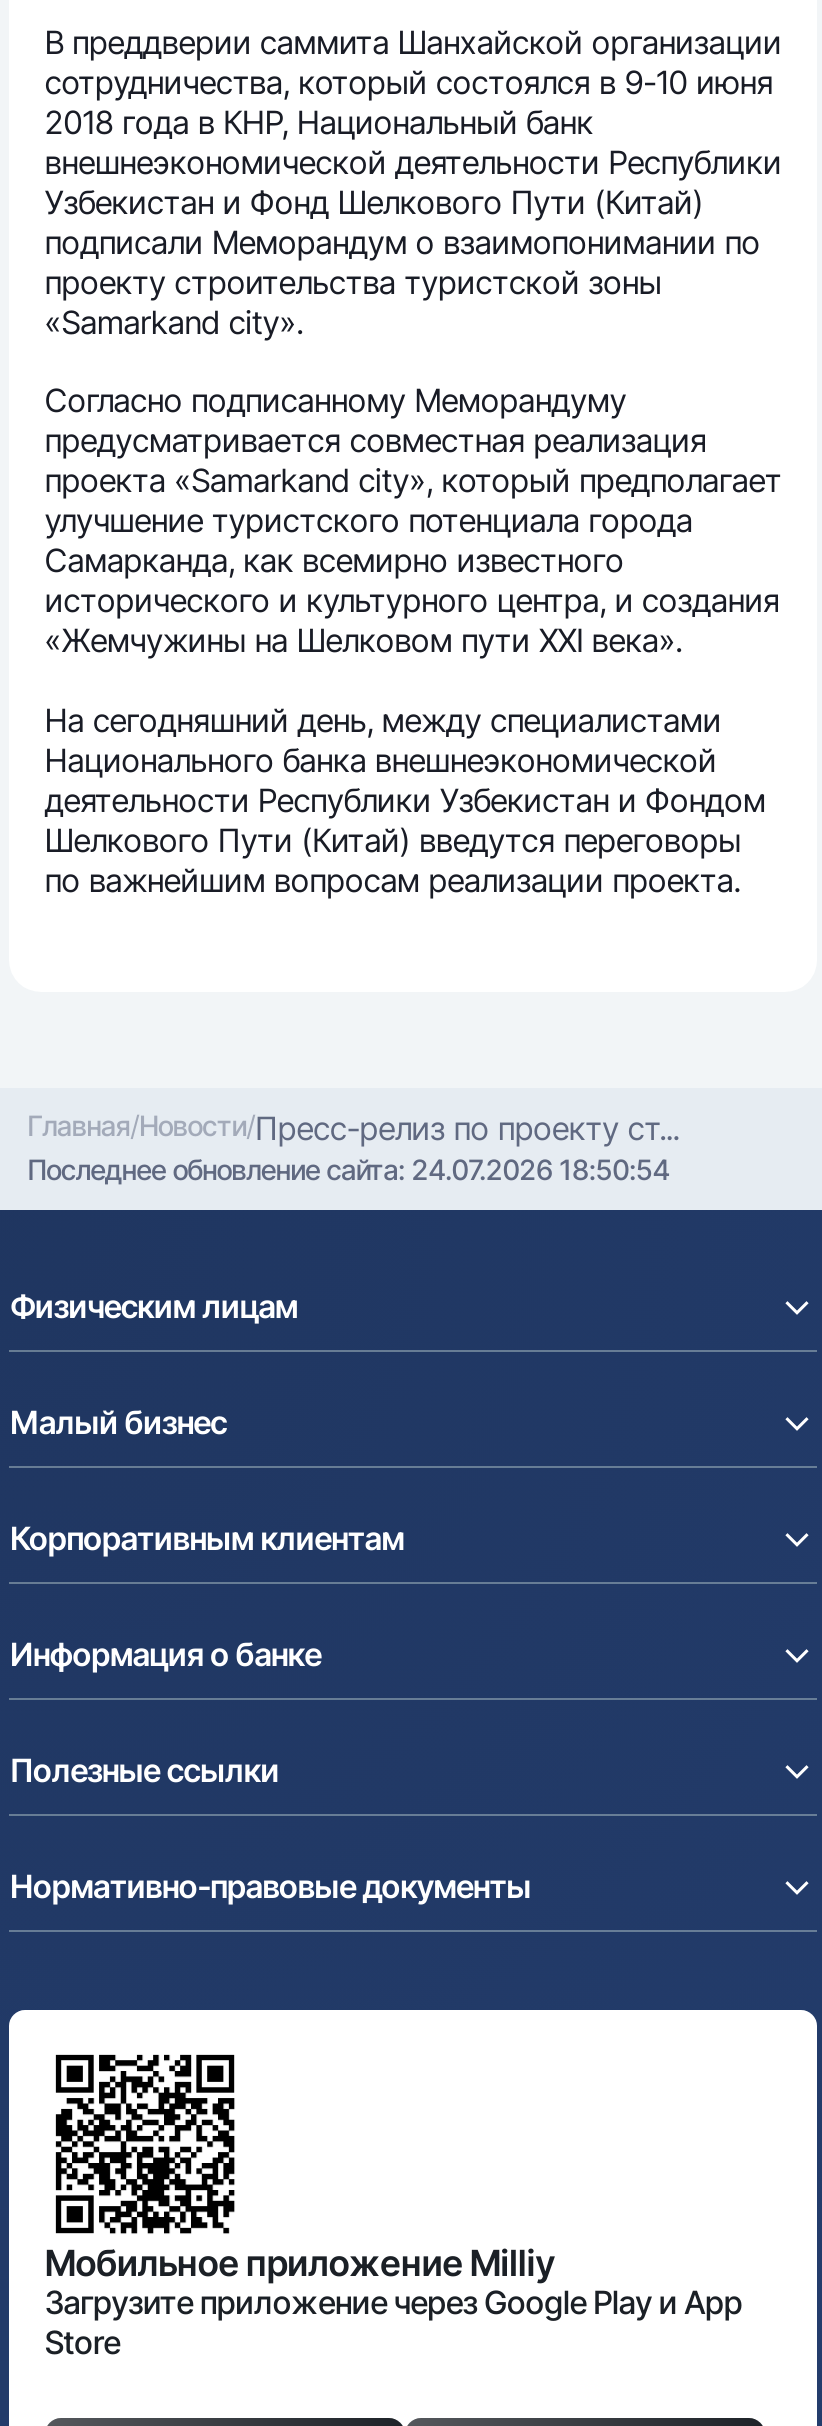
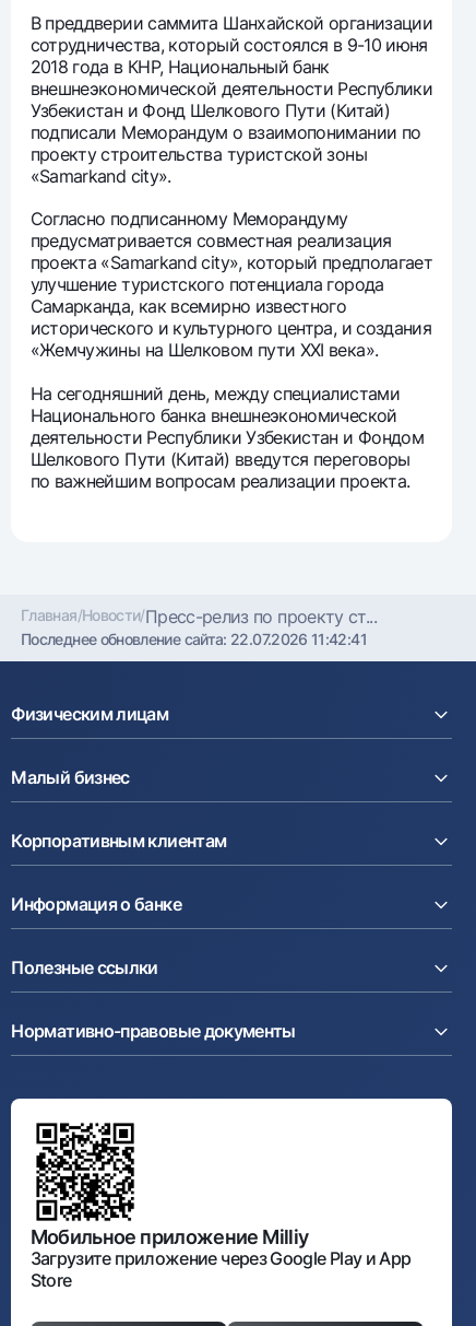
[27,1153,669,1187] Последнее обновление сайта: 24.07.2026 18:50:54 -> [21,630,367,649] Последнее обновление сайта: 22.07.2026 11:42:41

